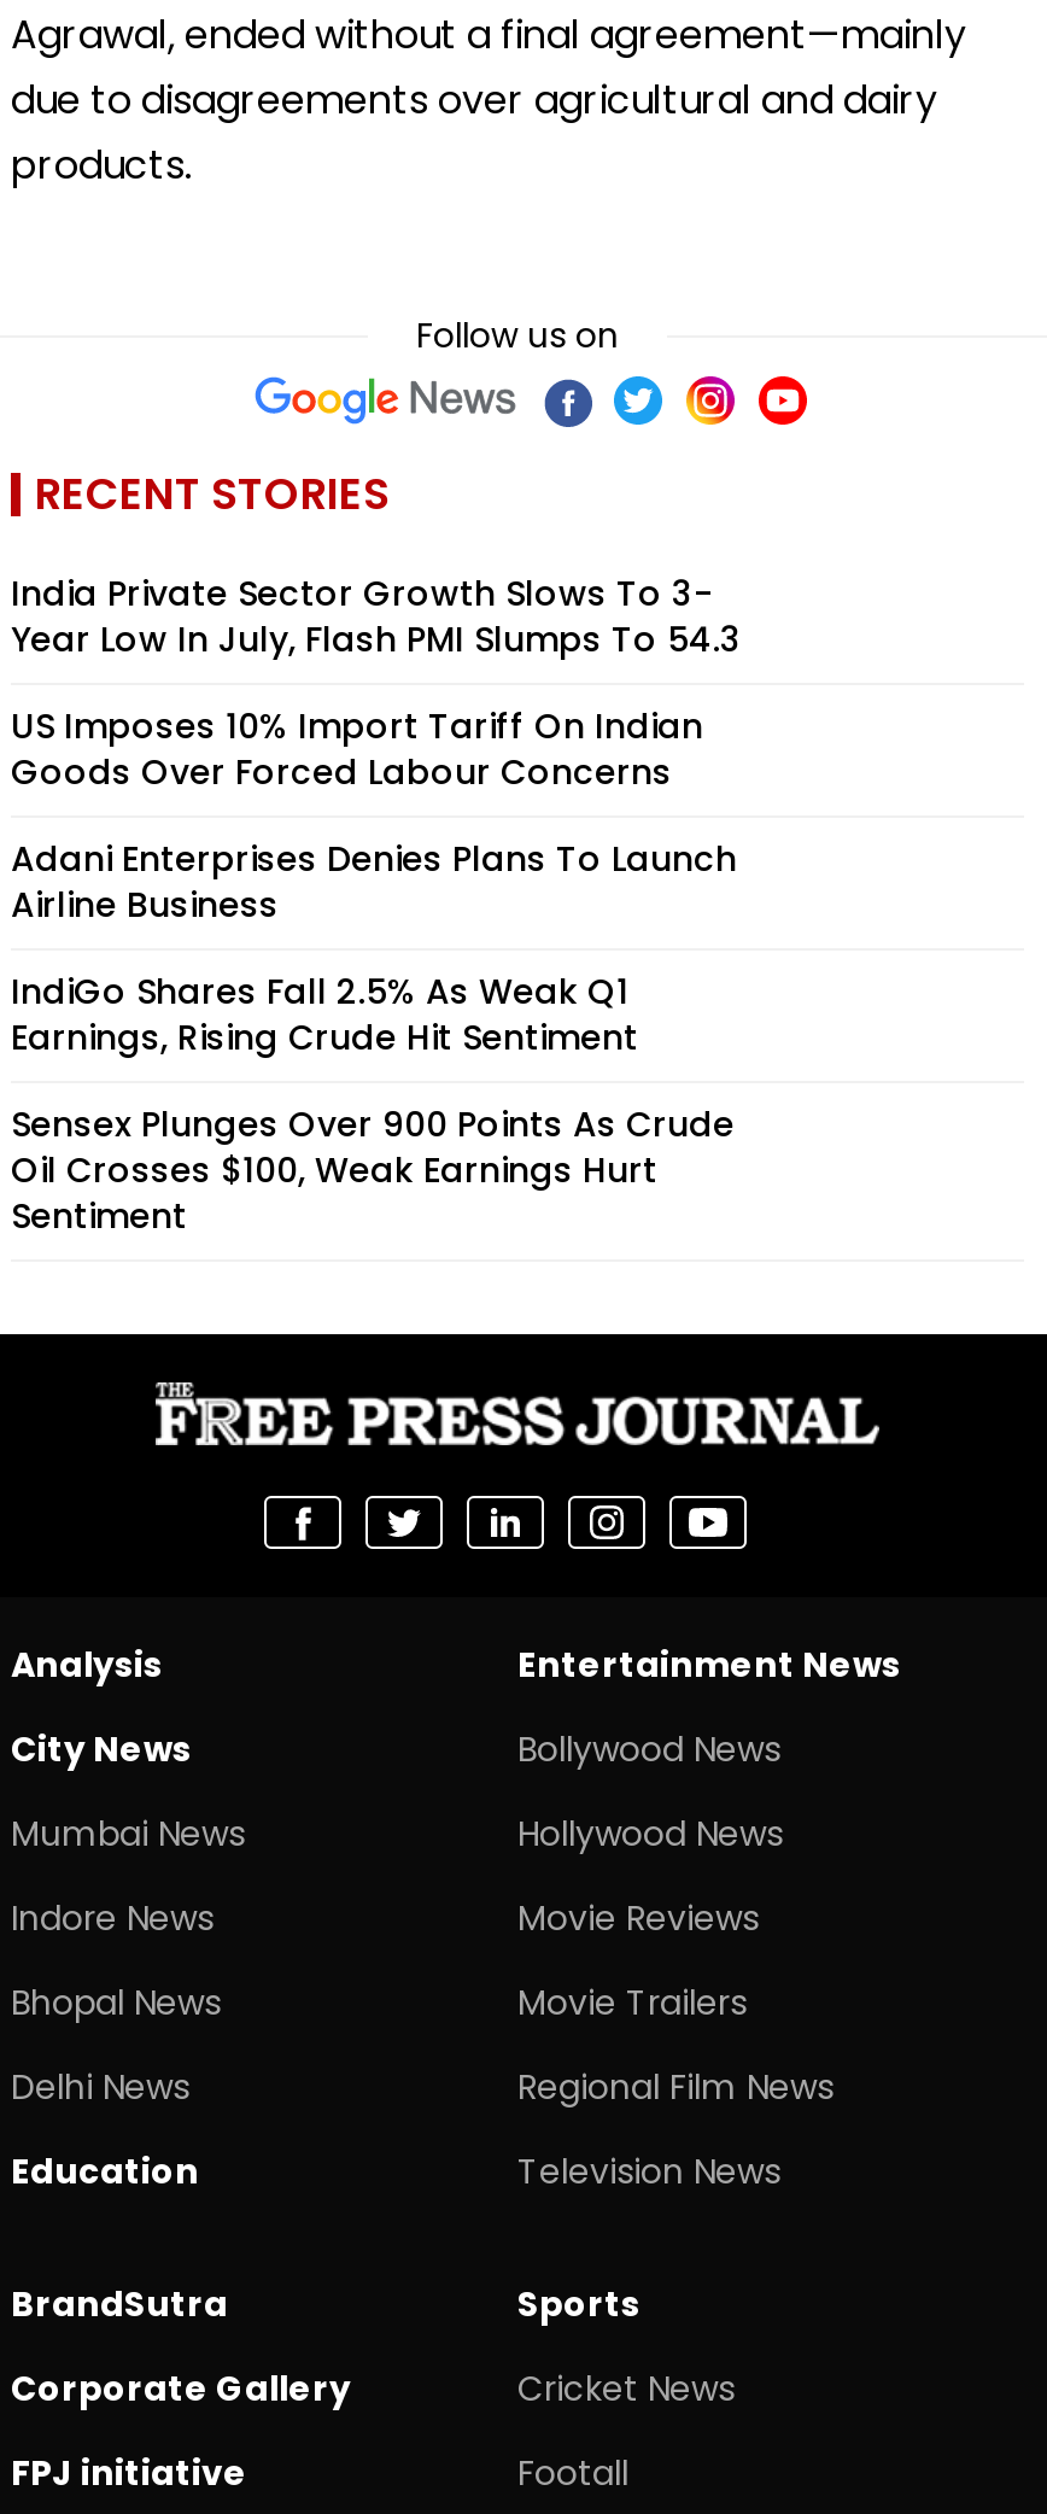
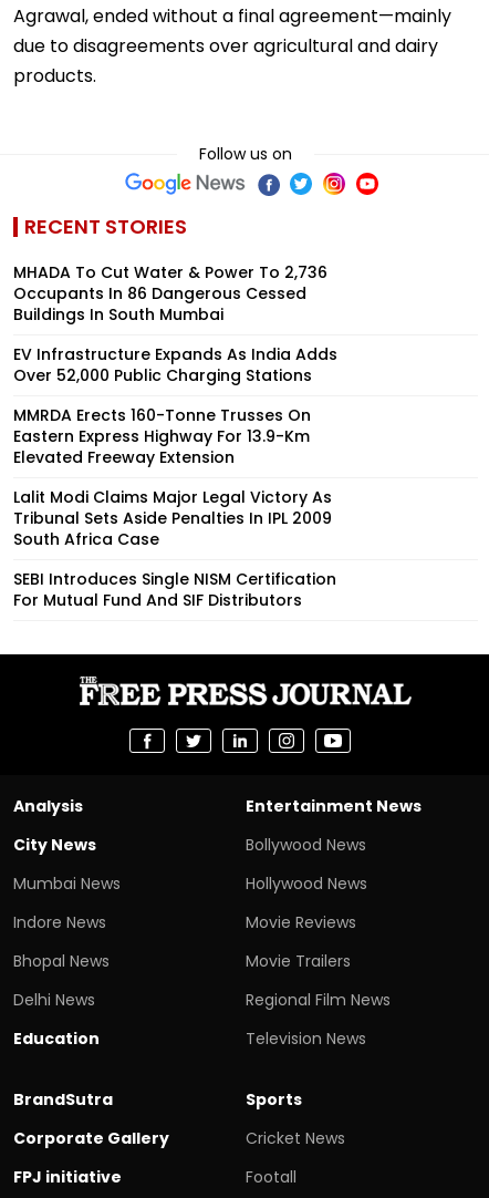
[11,569,742,663] India Private Sector Growth Slows To 3- | Year Low In July, Flash PMI Slumps To 54.3 -> [13,261,327,326] MHADA To Cut Water & Power To 2,736 | Occupants In 86 Dangerous Cessed | Buildings In South Mumbai
[11,702,703,796] US Imposes 10% Import Tariff On Indian | Goods Over Forced Labour Concerns -> [13,343,337,386] EV Infrastructure Expands As India Adds | Over 52,000 Public Charging Stations
[11,835,737,929] Adani Enterprises Denies Plans To Launch | Airline Business -> [13,404,311,468] MMRDA Erects 160-Tonne Trusses On | Eastern Express Highway For 13.9-Km | Elevated Freeway Extension
[11,967,638,1062] IndiGo Shares Fall 2.5% As Weak Q1 | Earnings, Rising Crude Hit Sentiment -> [13,486,332,550] Lalit Modi Claims Major Legal Victory As | Tribunal Sets Aside Penalties In IPL 2009 | South Africa Case
[11,1100,735,1240] Sensex Plunges Over 900 Points As Crude | Oil Crosses $100, Weak Earnings Hurt | Sentiment -> [13,568,336,611] SEBI Introduces Single NISM Certification | For Mutual Fund And SIF Distributors

